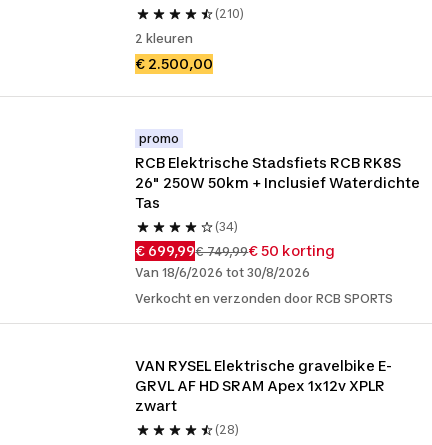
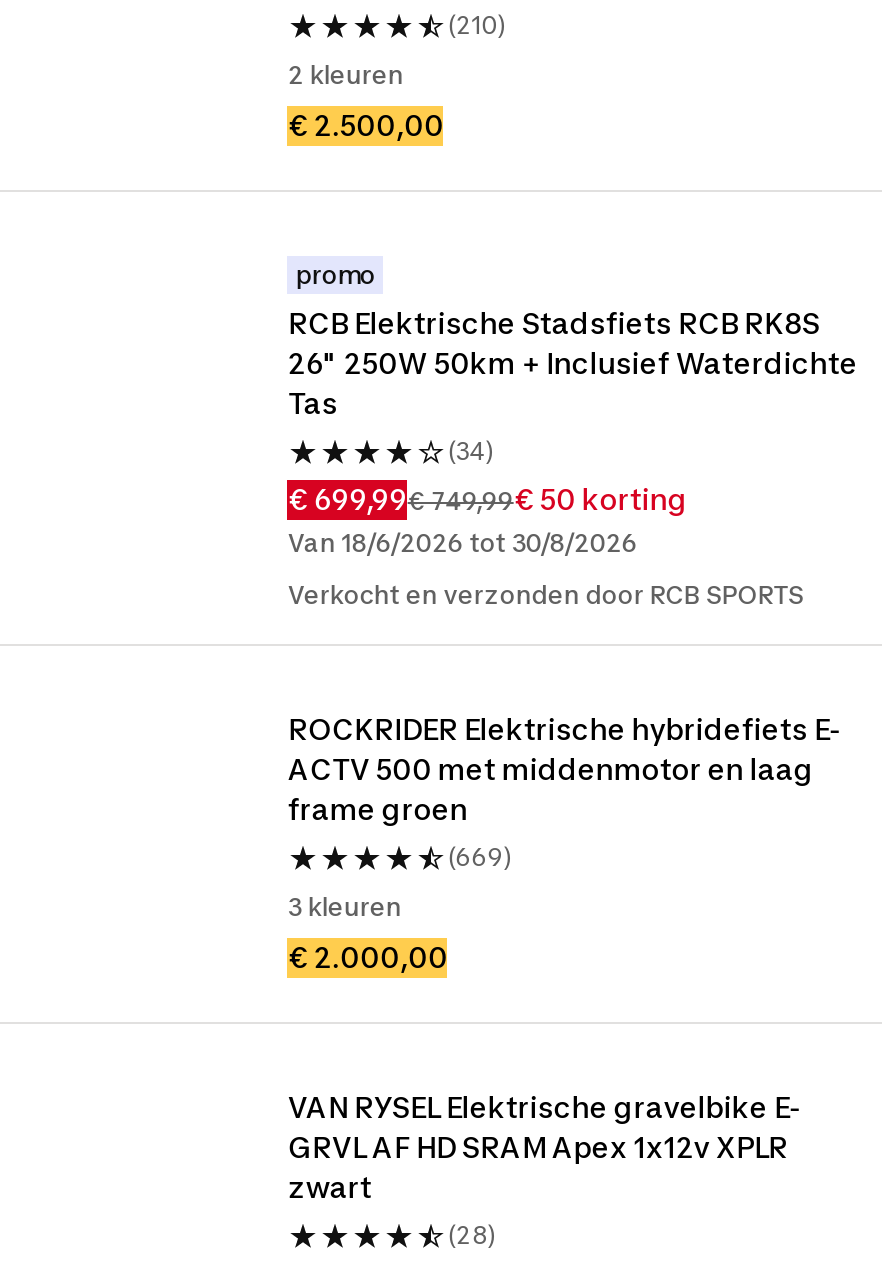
none -> [288,712,842,974] ROCKRIDER Elektrische hybridefiets E- | ACTV 500 met middenmotor en laag | frame groen | (669) | 3 kleuren | € 2.000,00

